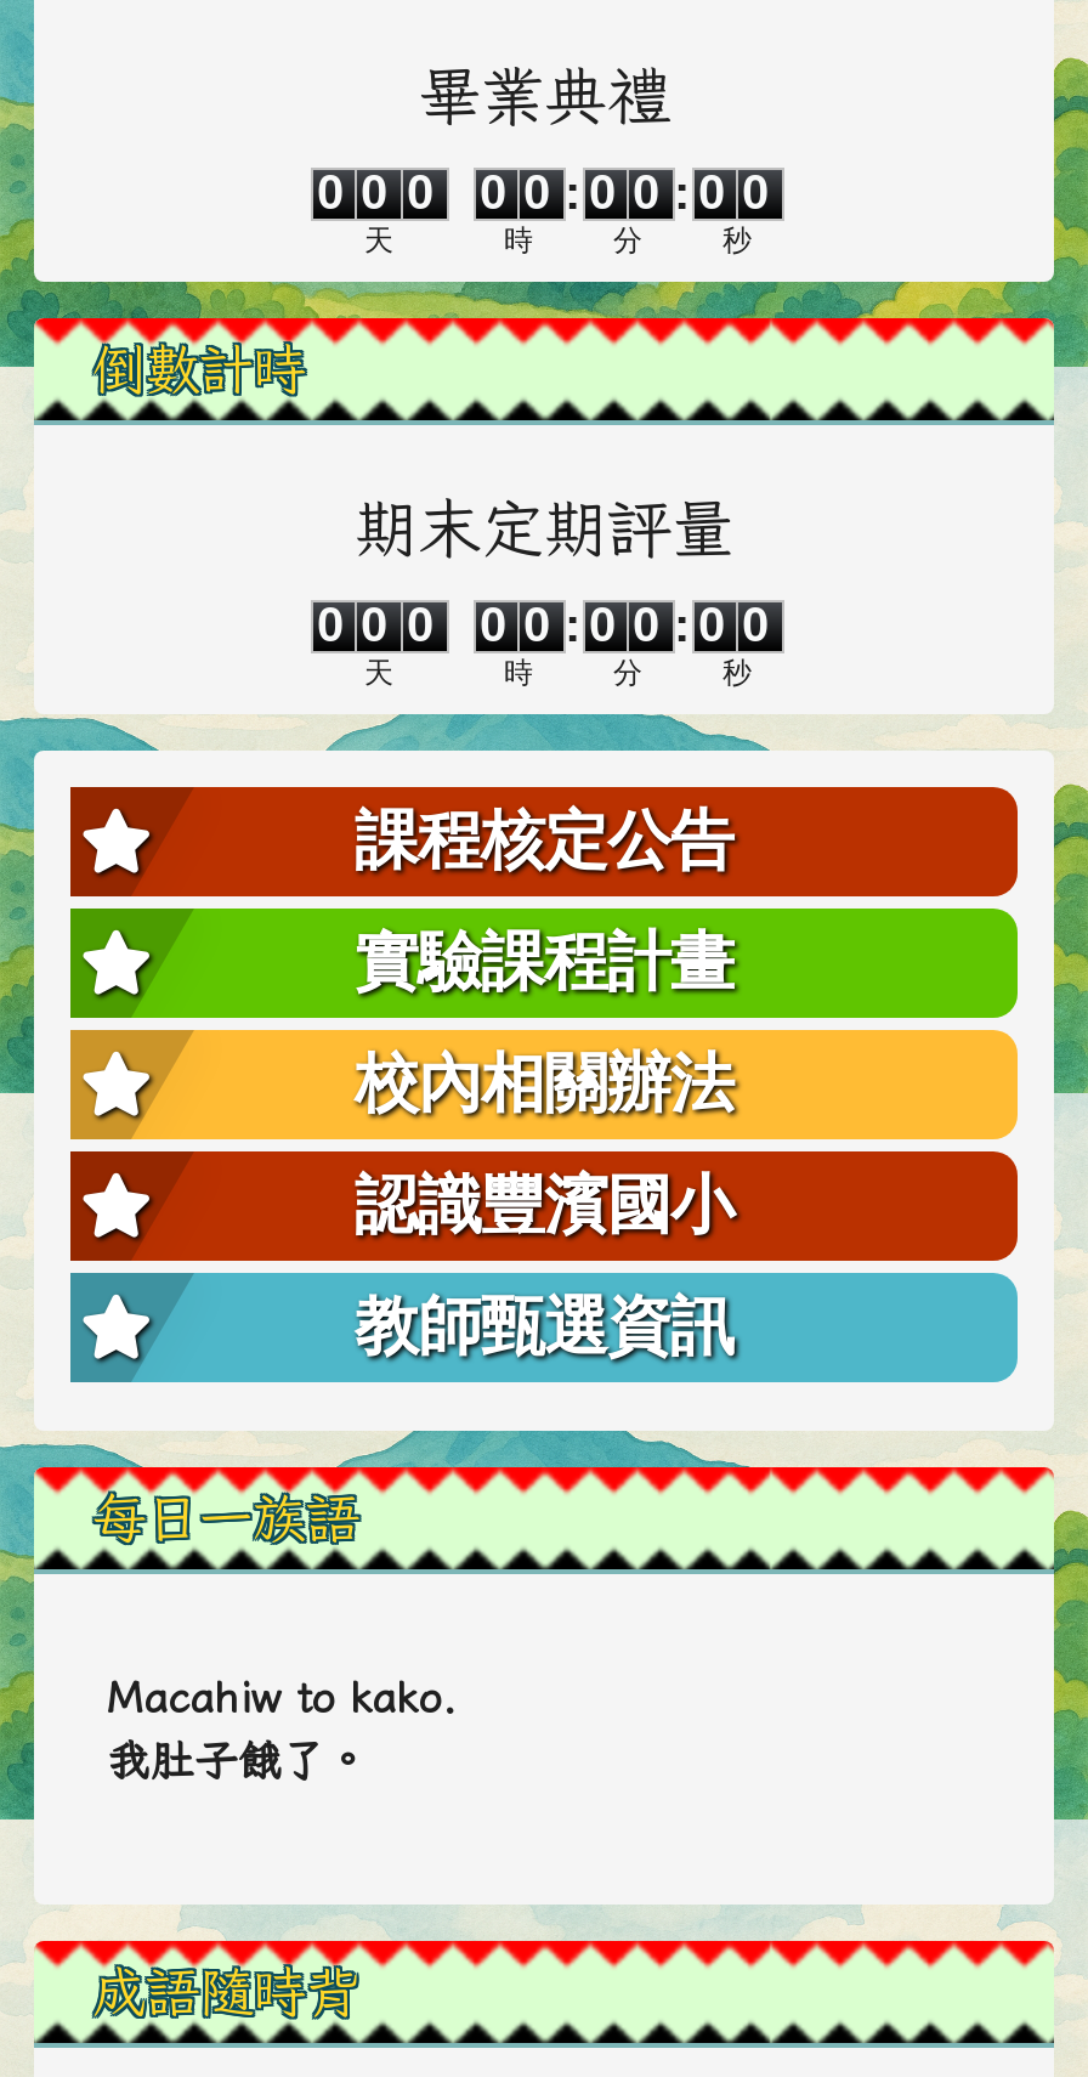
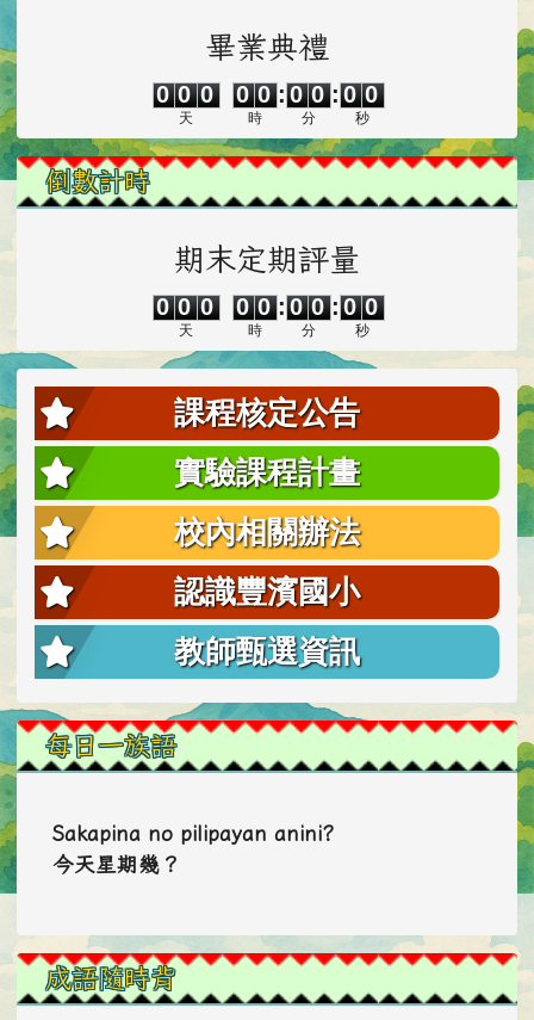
[107,1675,457,1717] Macahiw to kako. -> [52,823,334,843] Sakapina no pilipayan anini?
[107,1738,369,1780] 我肚子餓了。 -> [52,854,181,874] 今天星期幾？

